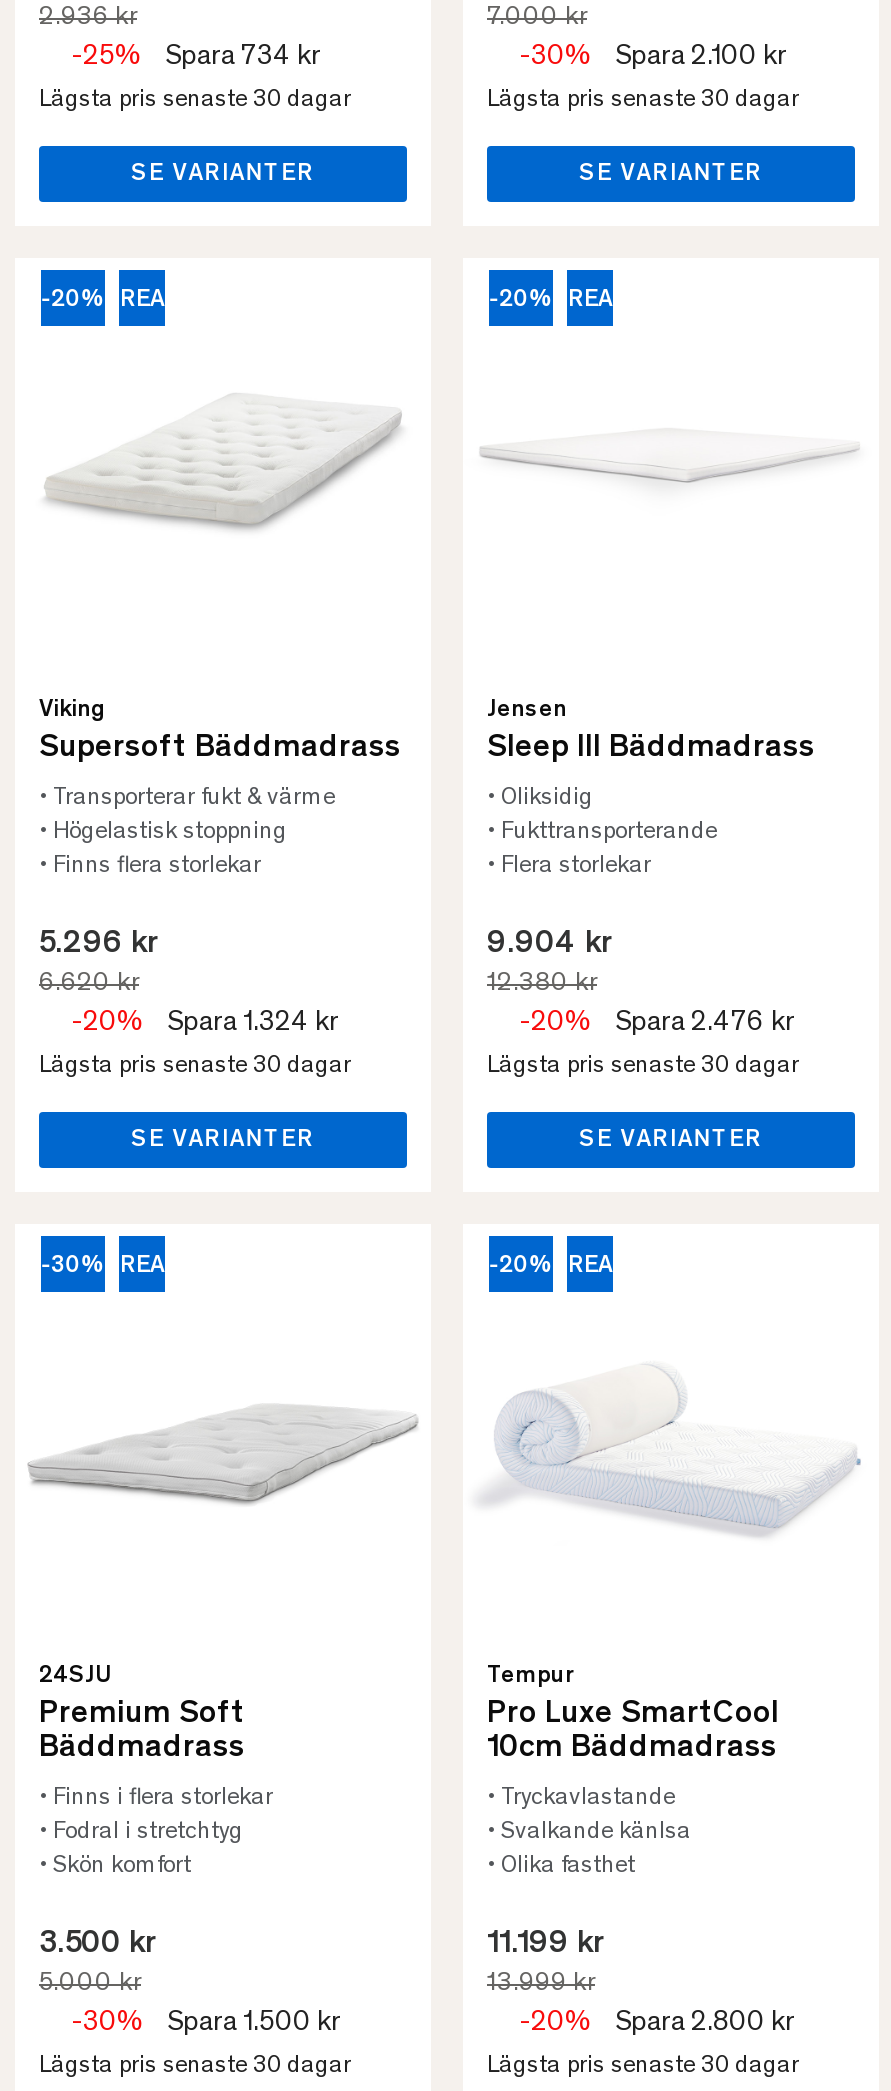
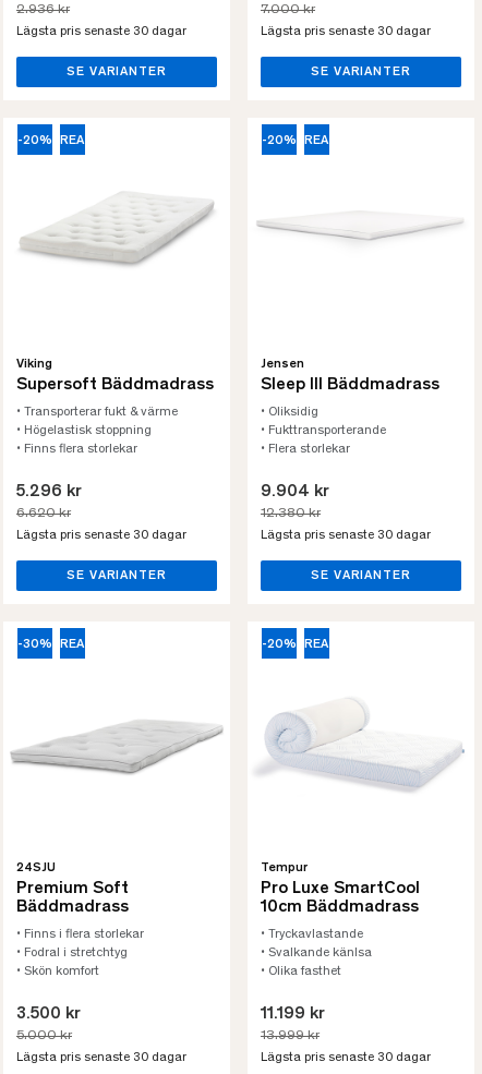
[71,44,321,72] -25% | Spara 734 kr -> none
[519,44,787,72] -30% | Spara 2.100 kr -> none
[71,1010,339,1038] -20% | Spara 1.324 kr -> none
[519,1010,795,1038] -20% | Spara 2.476 kr -> none
[71,2010,341,2038] -30% | Spara 1.500 kr -> none
[519,2010,795,2038] -20% | Spara 2.800 kr -> none

